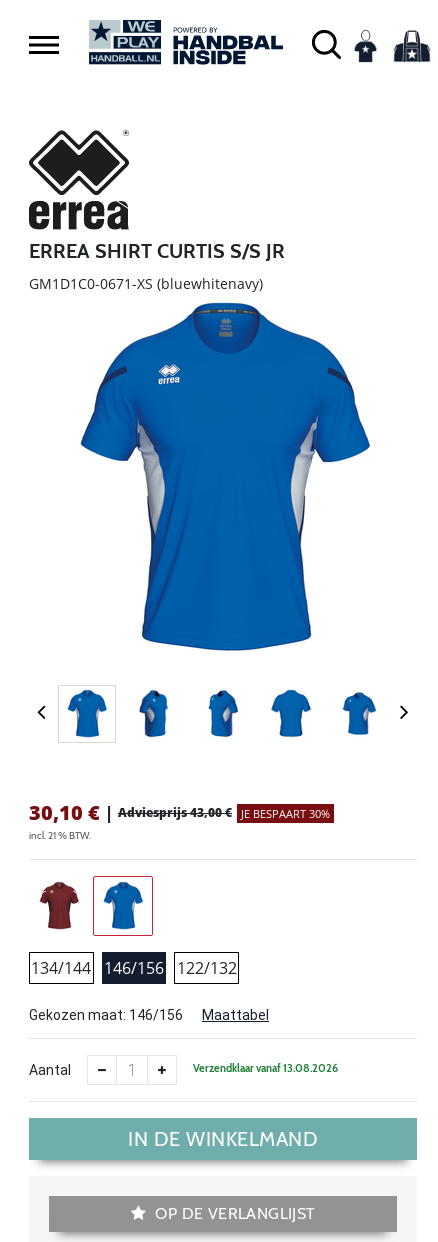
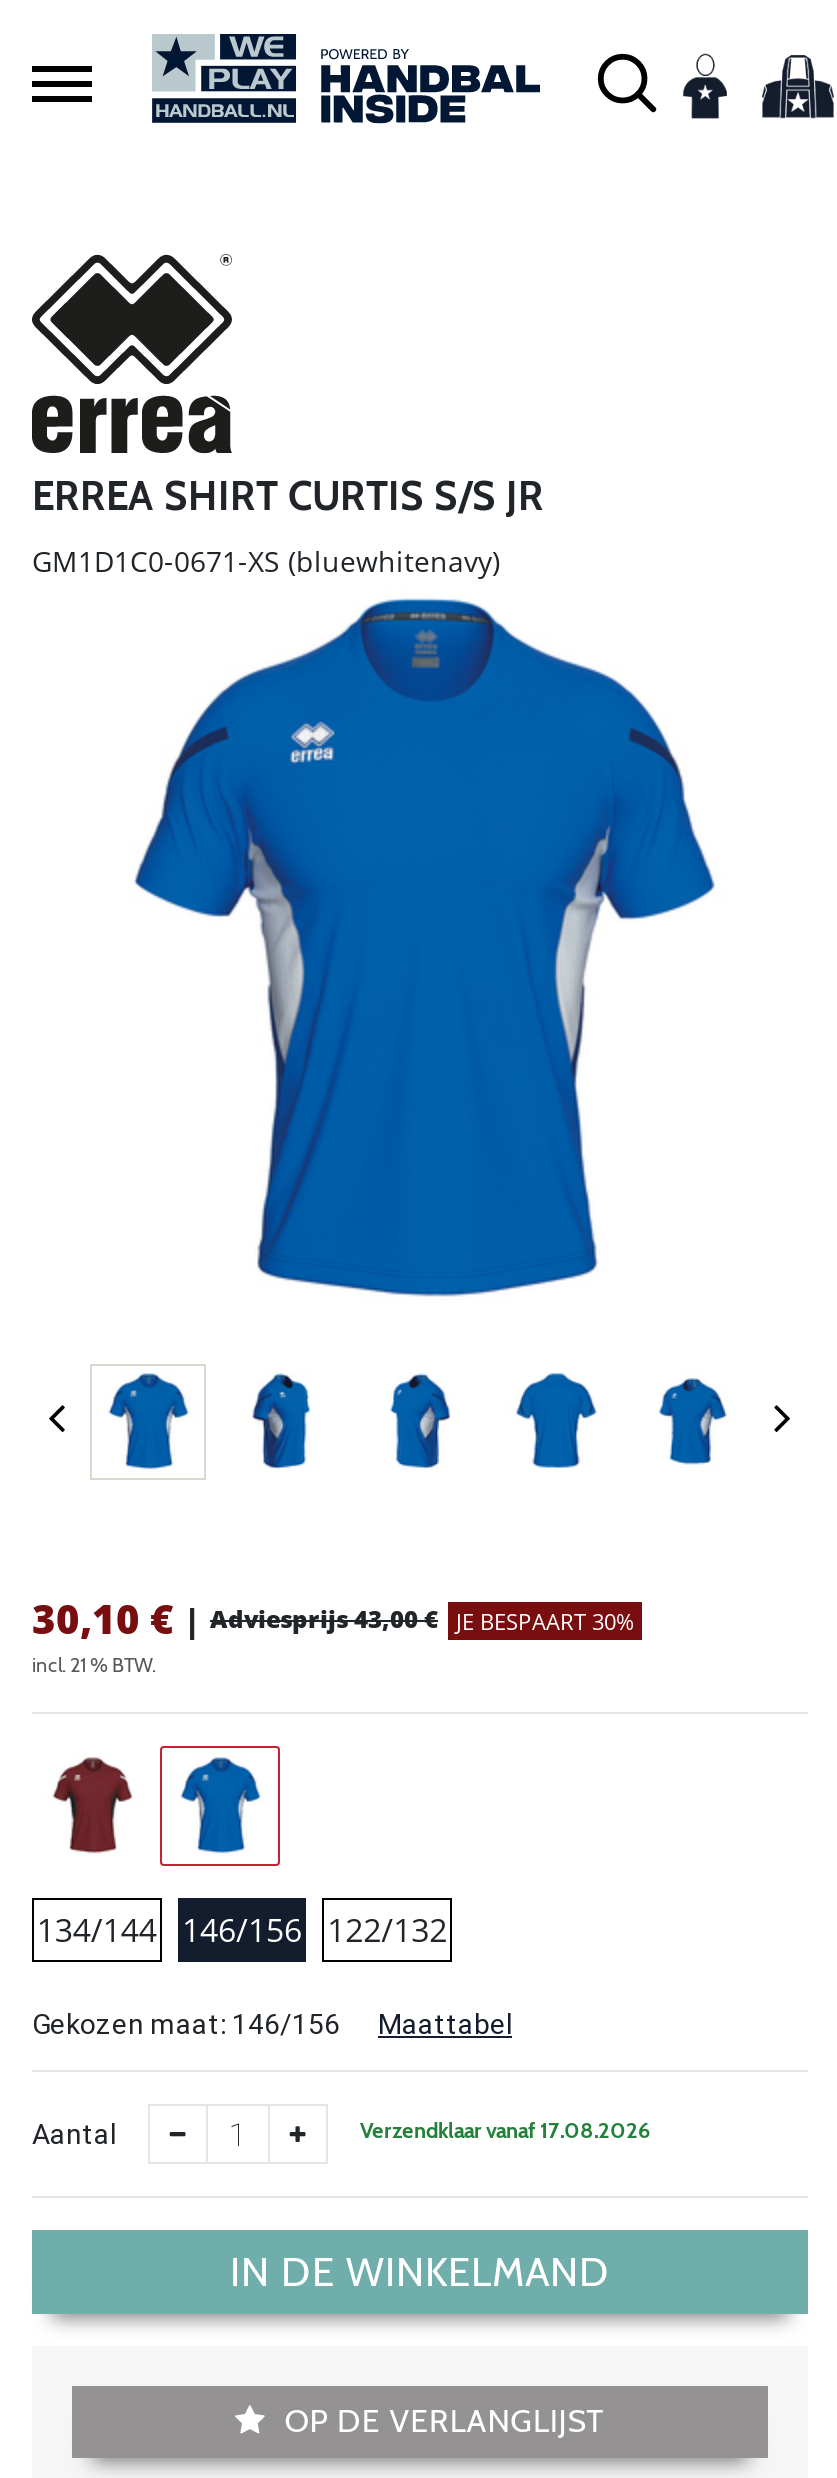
[193,1061,338,1075] Verzendklaar vanaf 13.08.2026 -> [360,2116,650,2144] Verzendklaar vanaf 17.08.2026

